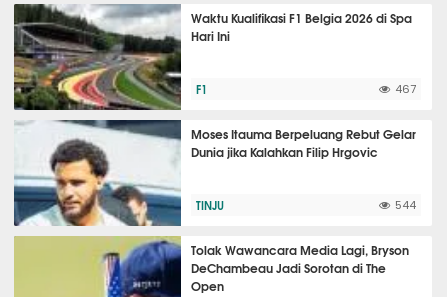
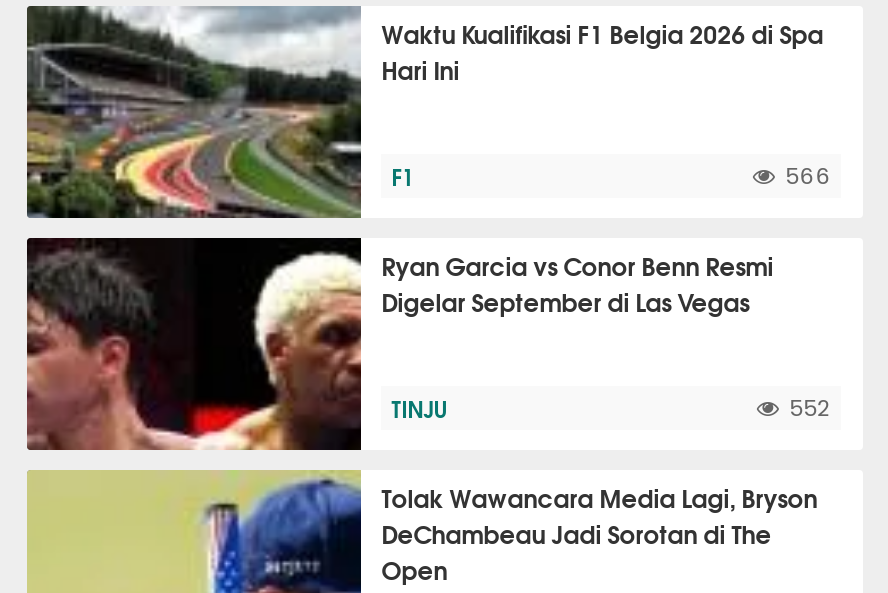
[395,83,416,94] 467 -> [785,166,831,188] 566
[13,119,416,227] [image] | Moses Itauma Berpeluang Rebut Gelar | Dunia jika Kalahkan Filip Hrgovic -> [25,235,773,453] [image] | Ryan Garcia vs Conor Benn Resmi | Digelar September di Las Vegas
[395,199,416,210] 544 -> [789,398,831,420] 552

